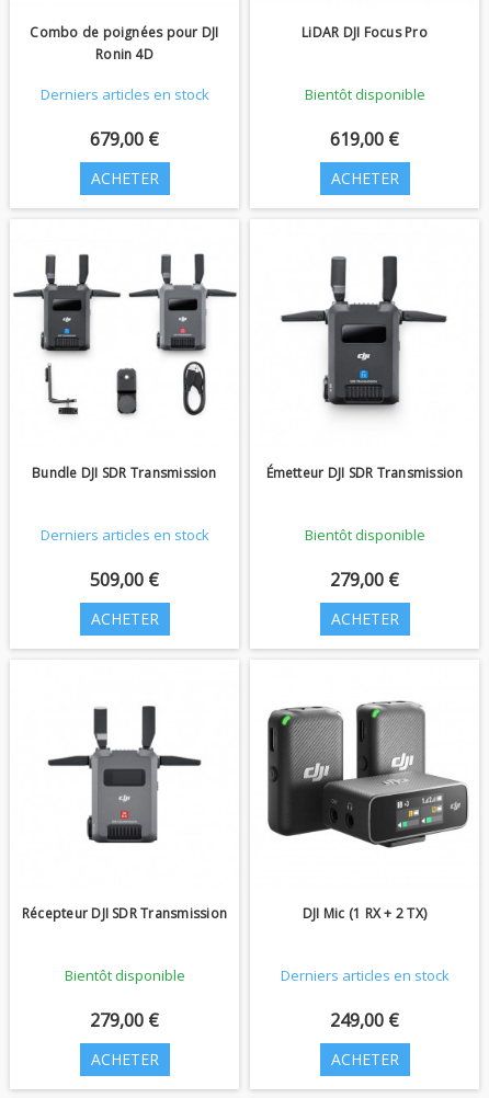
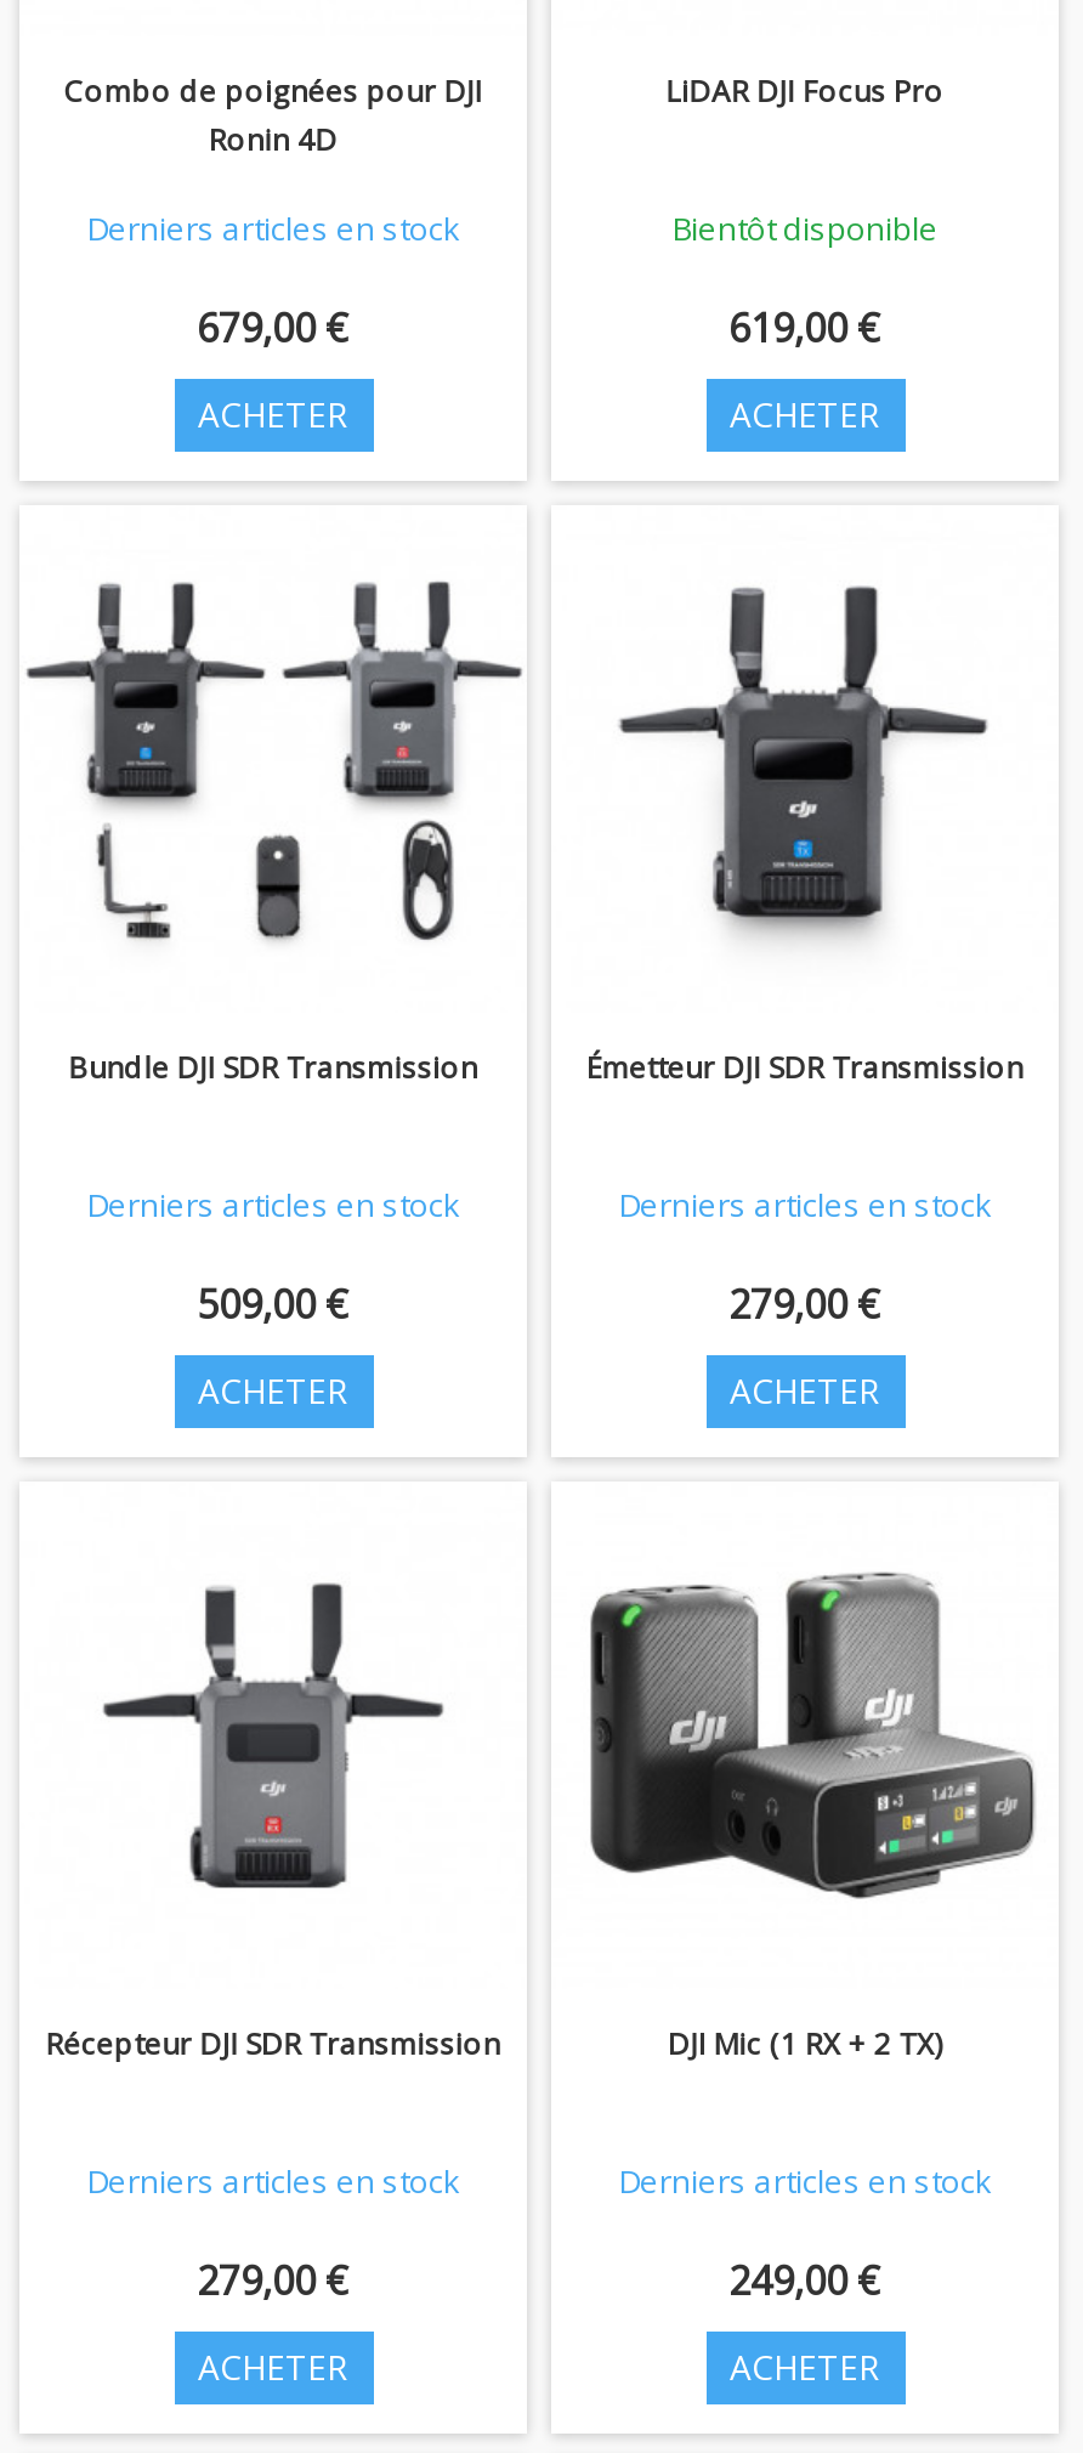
[304,525,425,545] Bientôt disponible -> [618,1183,992,1226] Derniers articles en stock
[64,965,185,985] Bientôt disponible -> [86,2159,460,2203] Derniers articles en stock

